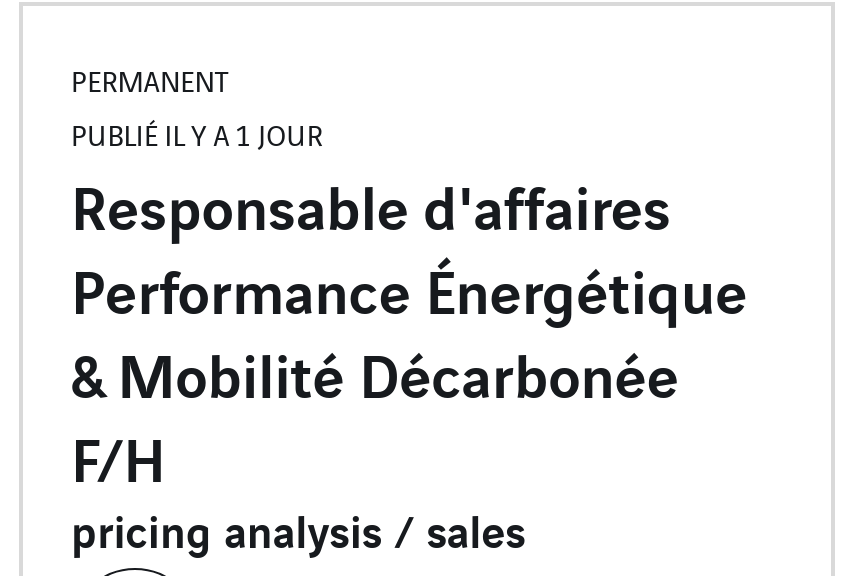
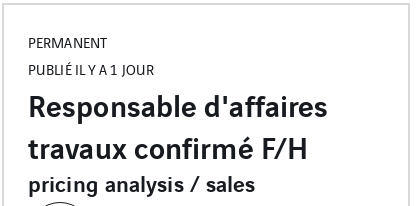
[71,244,748,500] Performance Énergétique | & Mobilité Décarbonée | F/H -> [28,124,308,168] travaux confirmé F/H

